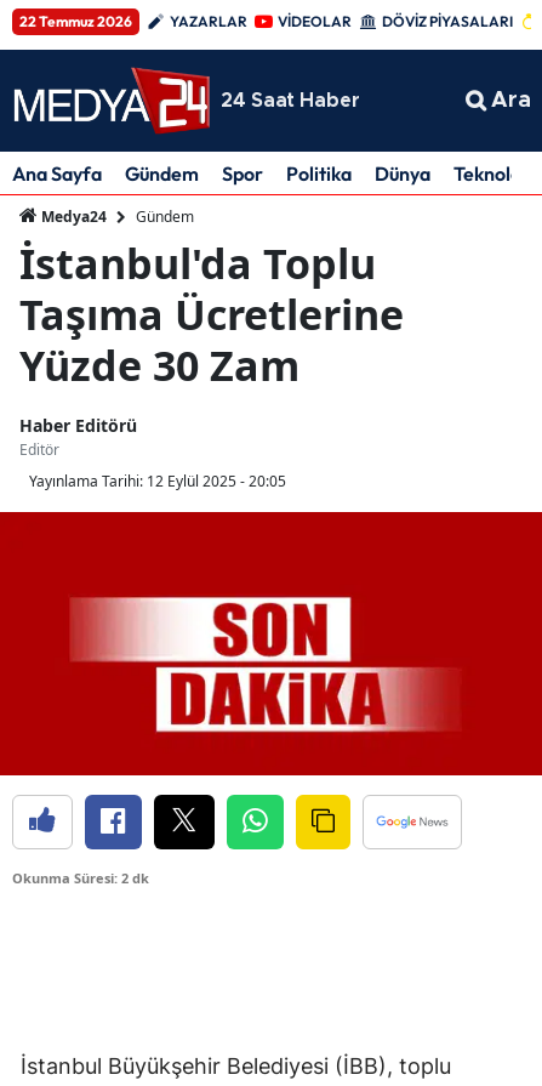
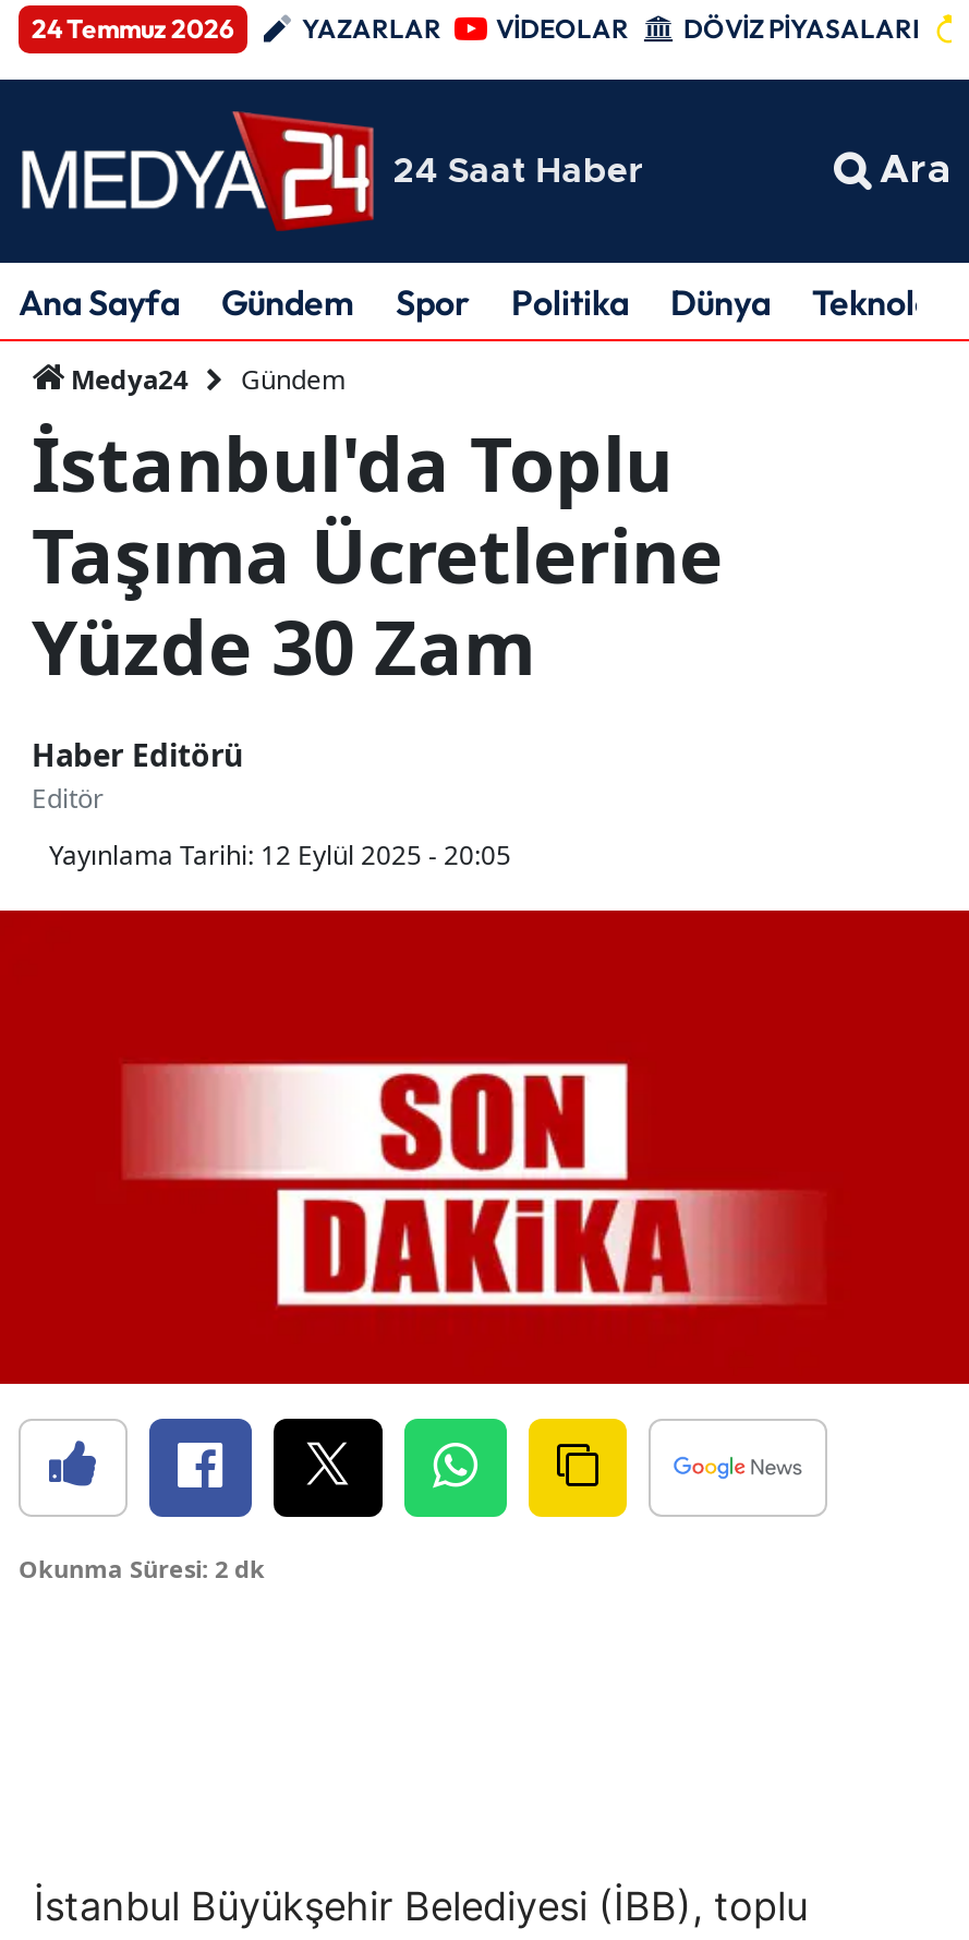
[19,12,132,30] 22 Temmuz 2026 -> [32,11,234,44] 24 Temmuz 2026

